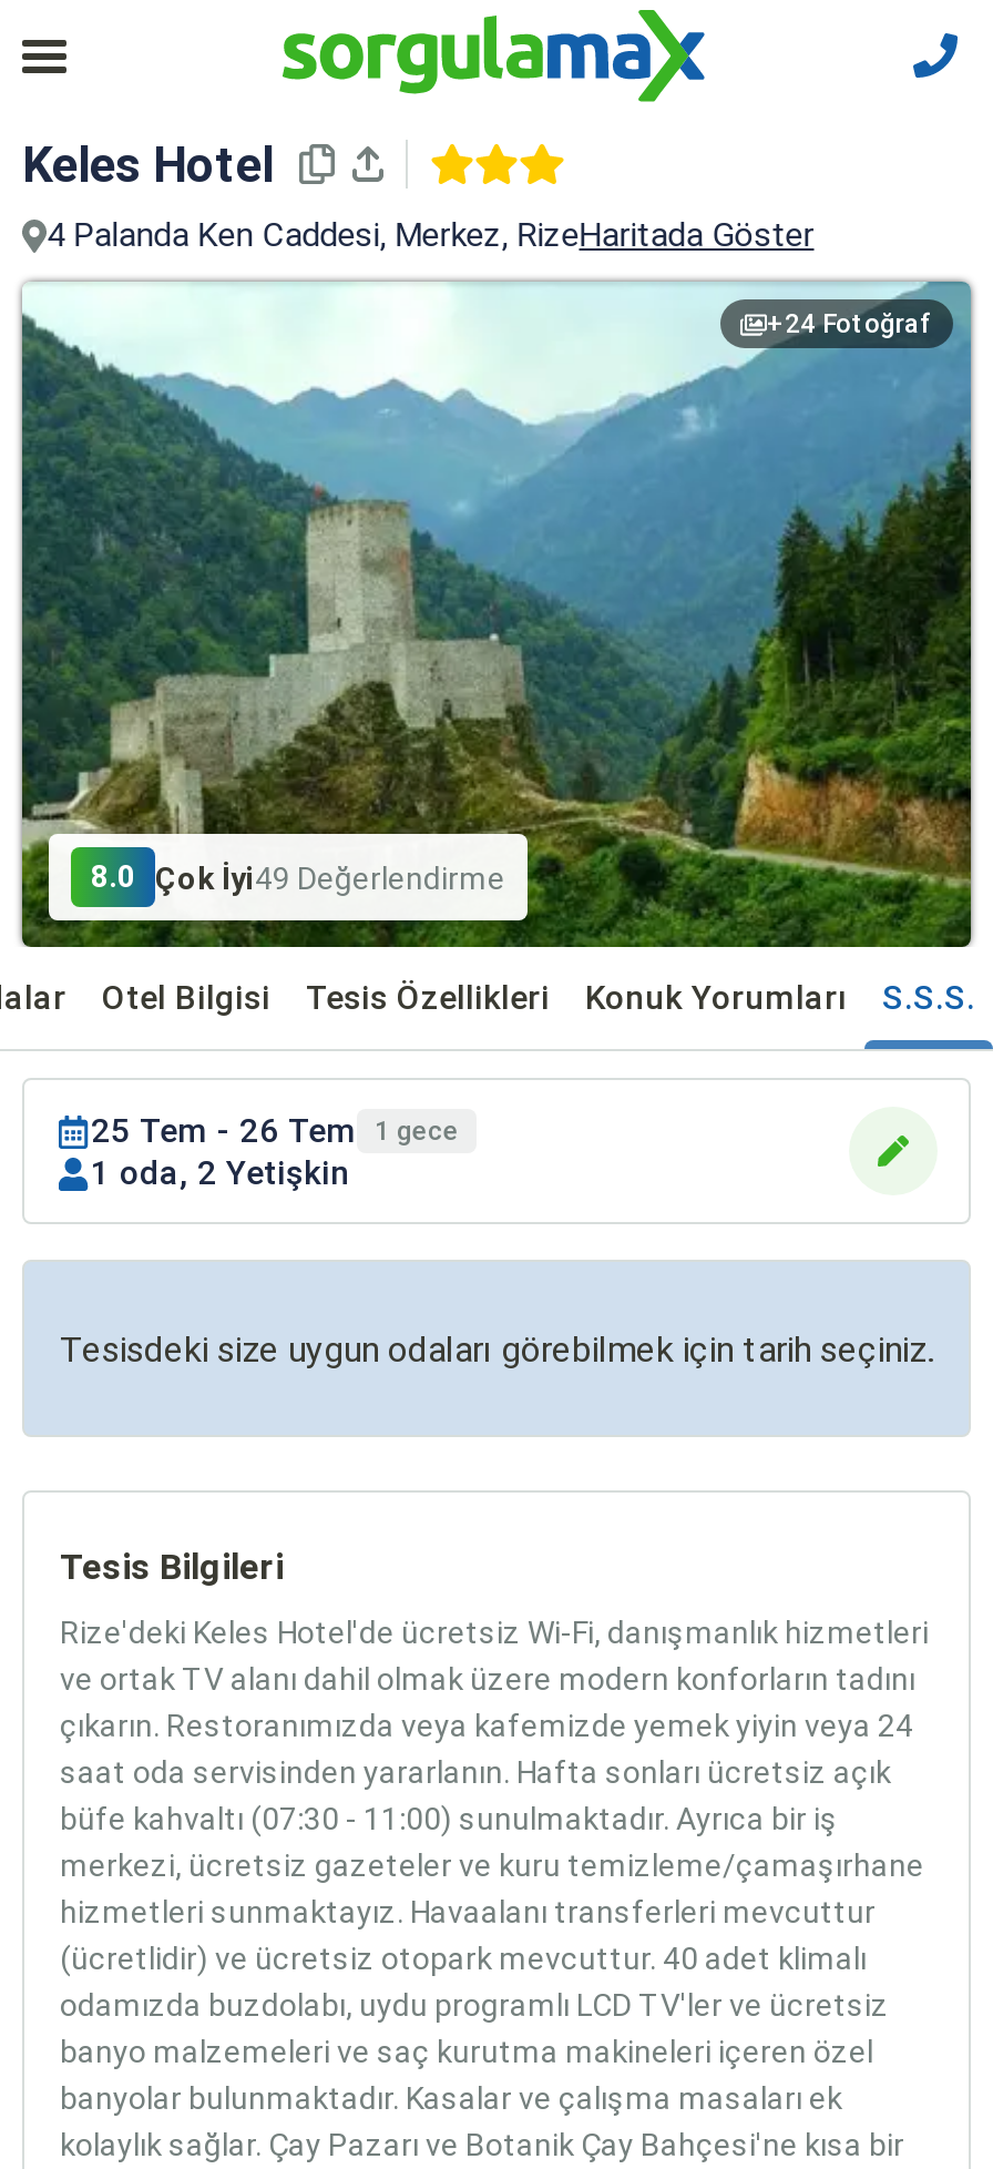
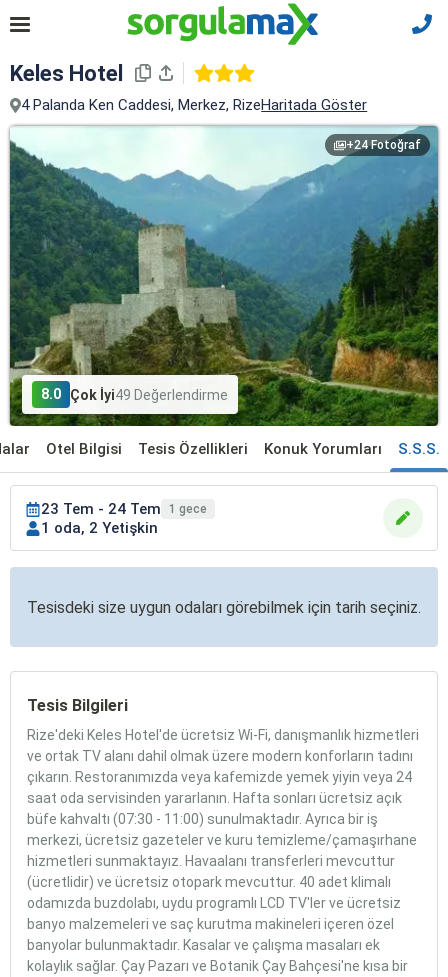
[91,1112,459,1152] 25 Tem - 26 Tem 1 gece -> [41,500,207,518] 23 Tem - 24 Tem 1 gece

